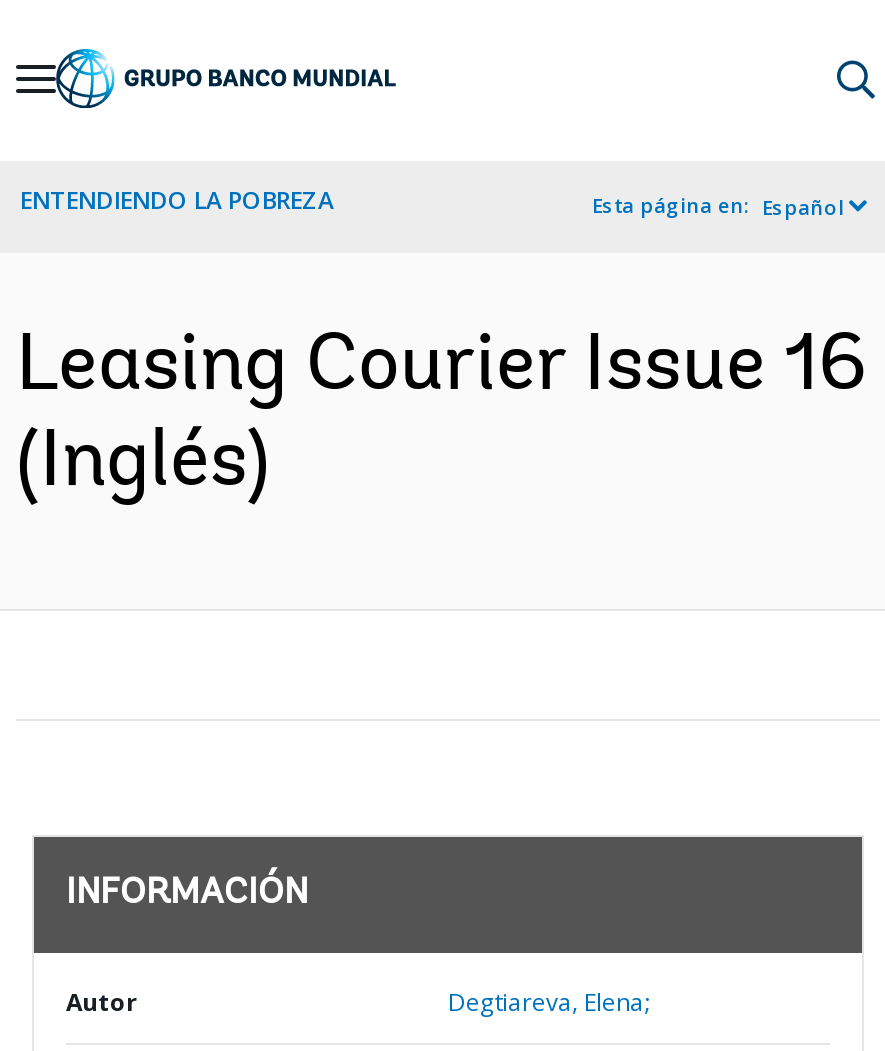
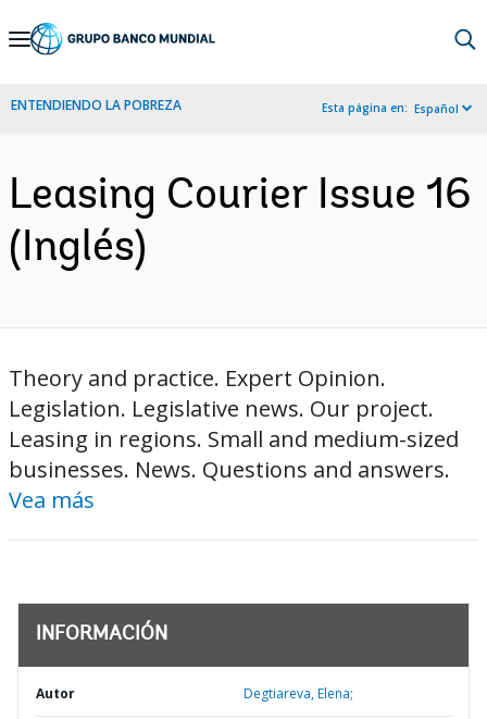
none -> [9,363,459,515] Theory and practice. Expert Opinion. | Legislation. Legislative news. Our project. | Leasing in regions. Small and medium-sized | businesses. News. Questions and answers. | Vea más

